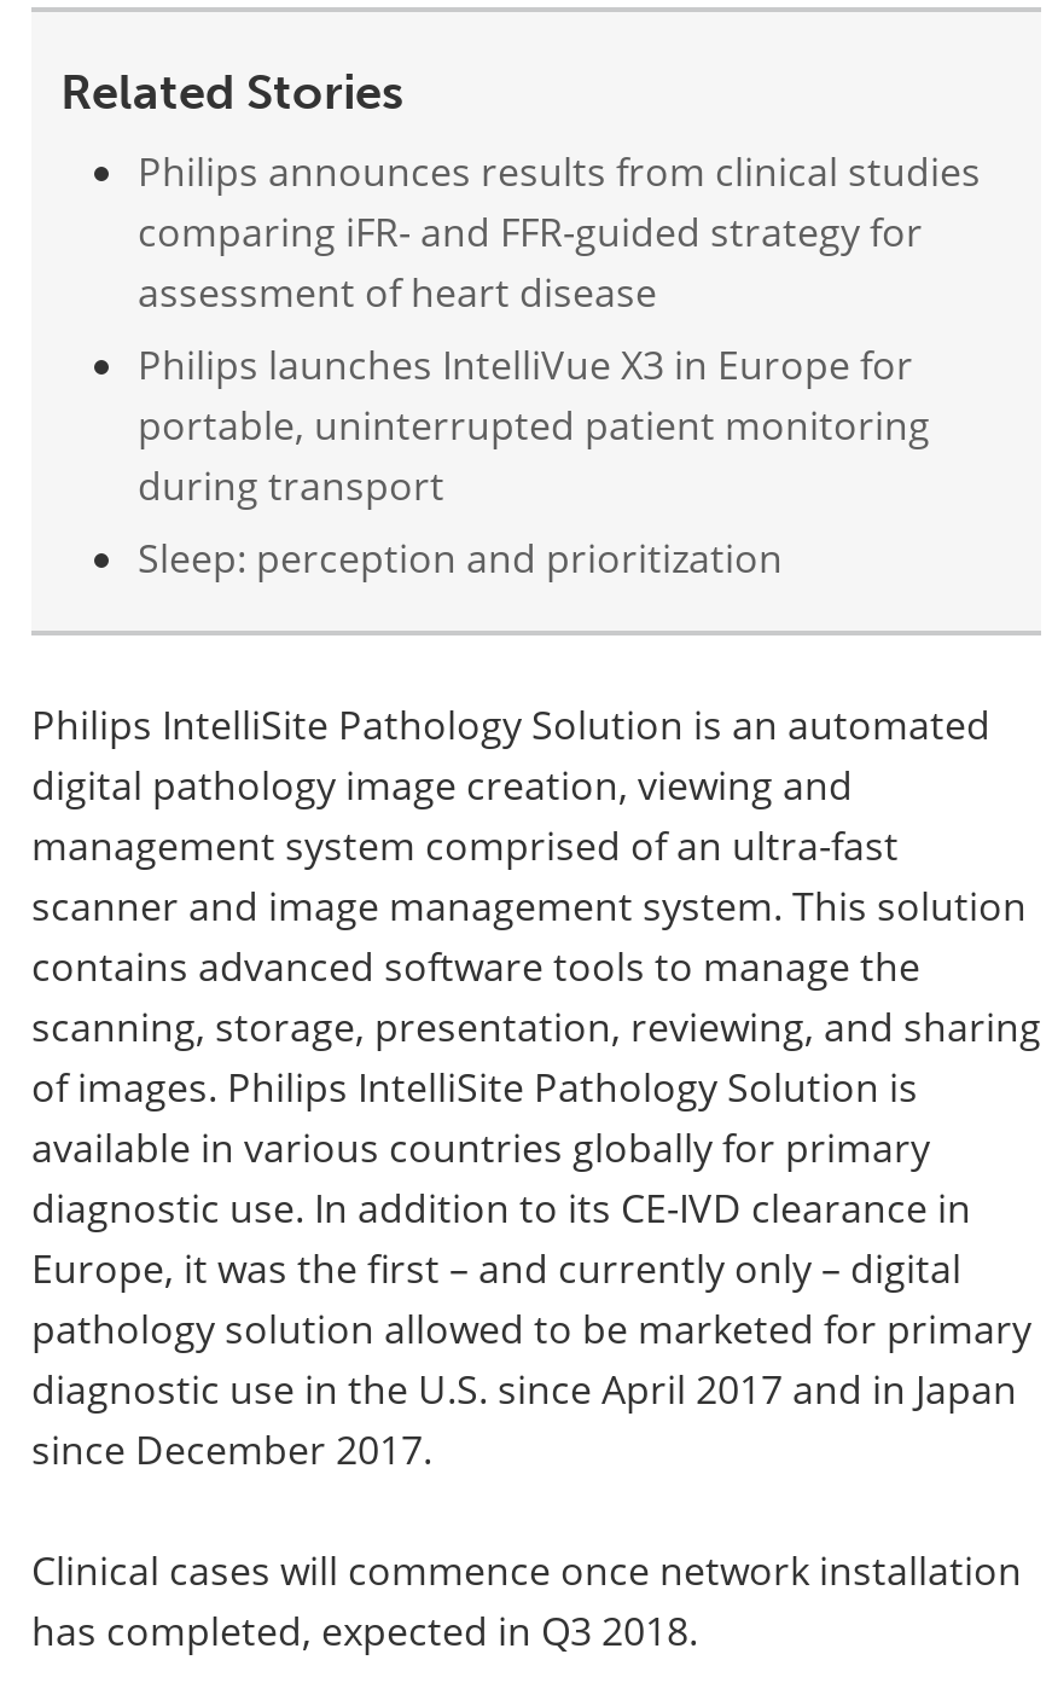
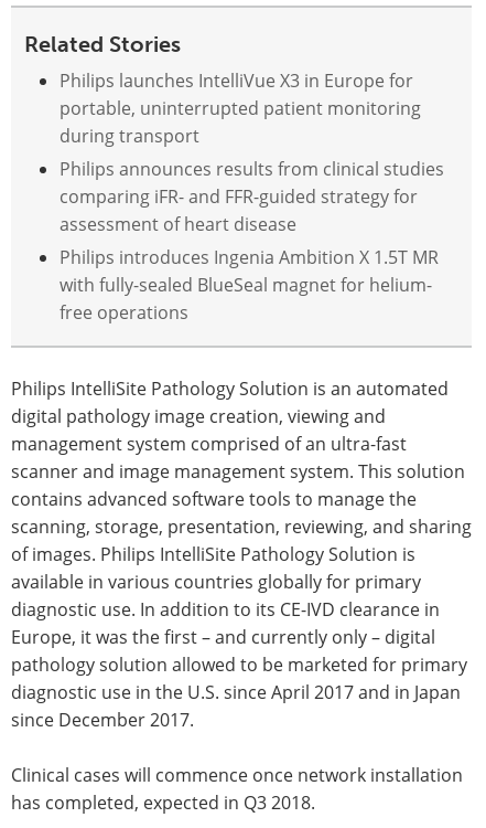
moved [138,145,981,319] -> [60,157,444,236]: Philips announces results from clinical studies | comparing iFR- and FFR-guided strategy for | assessment of heart disease
moved [138,338,930,512] -> [60,68,421,148]: Philips launches IntelliVue X3 in Europe for | portable, uninterrupted patient monitoring | during transport
[138,531,783,585] Sleep: perception and prioritization -> [60,245,439,324] Philips introduces Ingenia Ambition X 1.5T MR | with fully-sealed BlueSeal magnet for helium- | free operations

